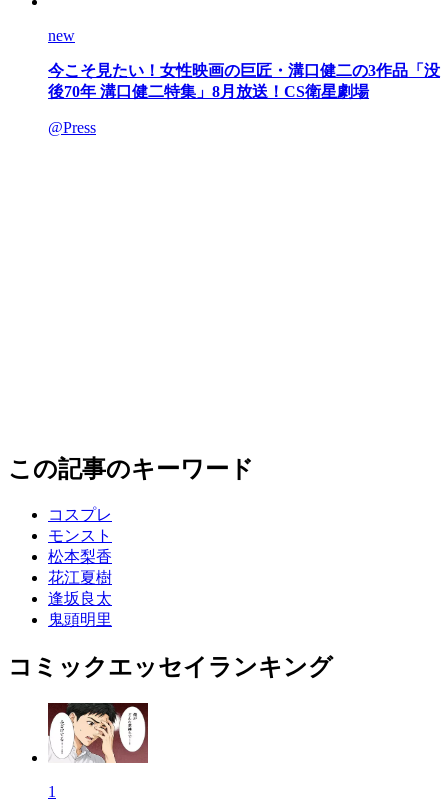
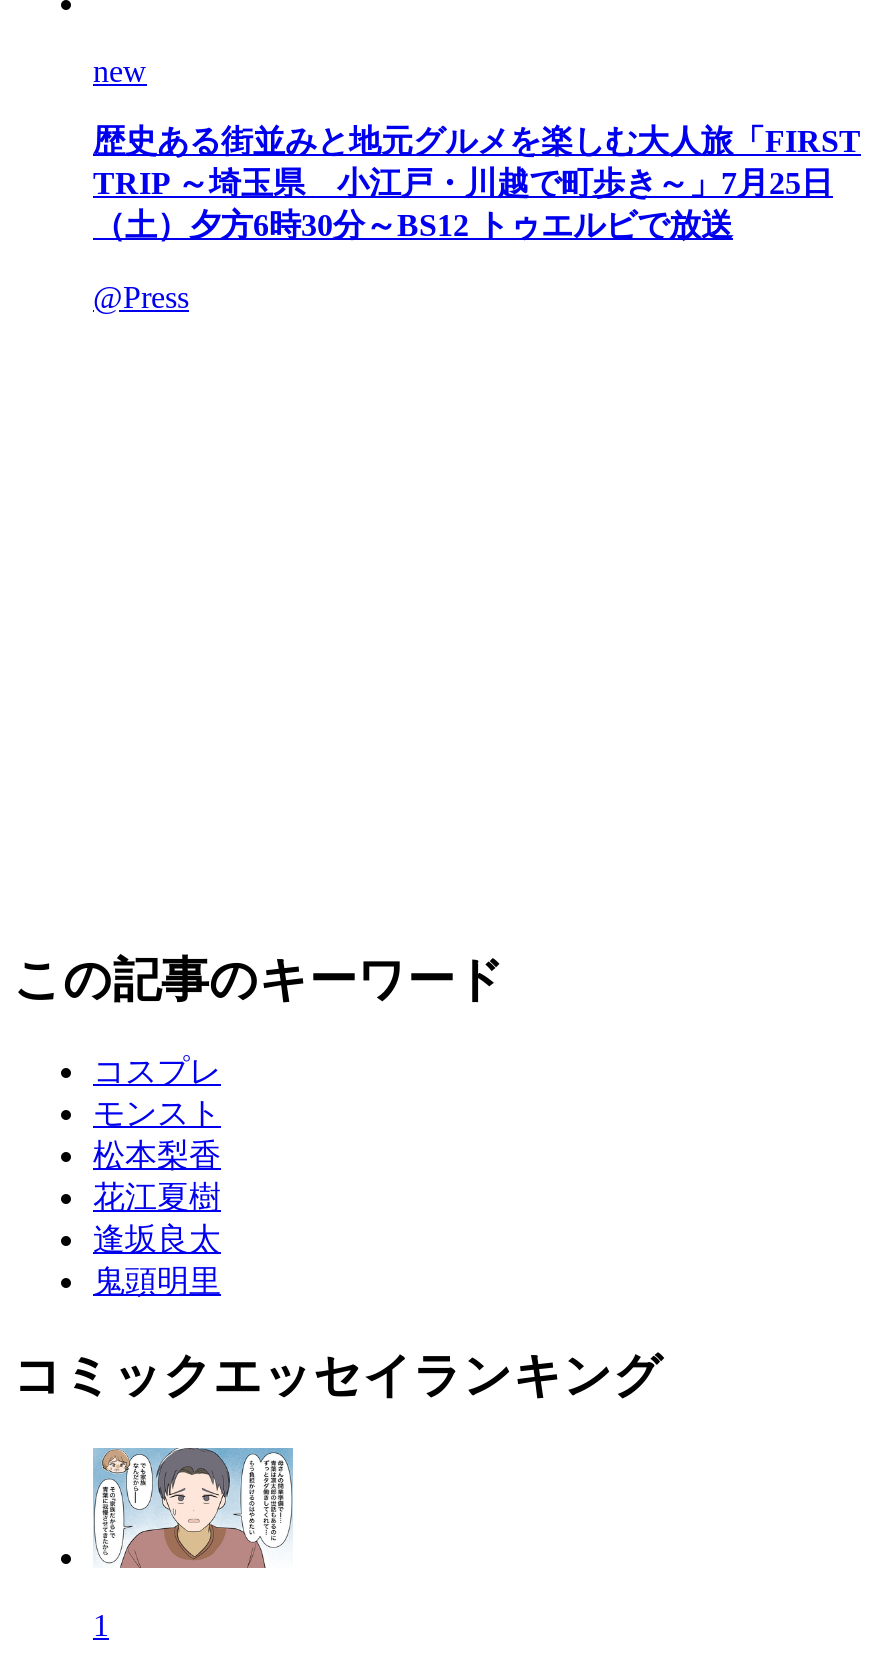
[48,62,440,100] 今こそ見たい！女性映画の巨匠・溝口健二の3作品「没 | 後70年 溝口健二特集」8月放送！CS衛星劇場 -> [93,124,861,242] 歴史ある街並みと地元グルメを楽しむ大人旅「FIRST | TRIP ～埼玉県 小江戸・川越で町歩き～」7月25日 | （土）夕方6時30分～BS12 トゥエルビで放送
[47,702,149,764] [image] -> [91,1446,295,1570] [image]

